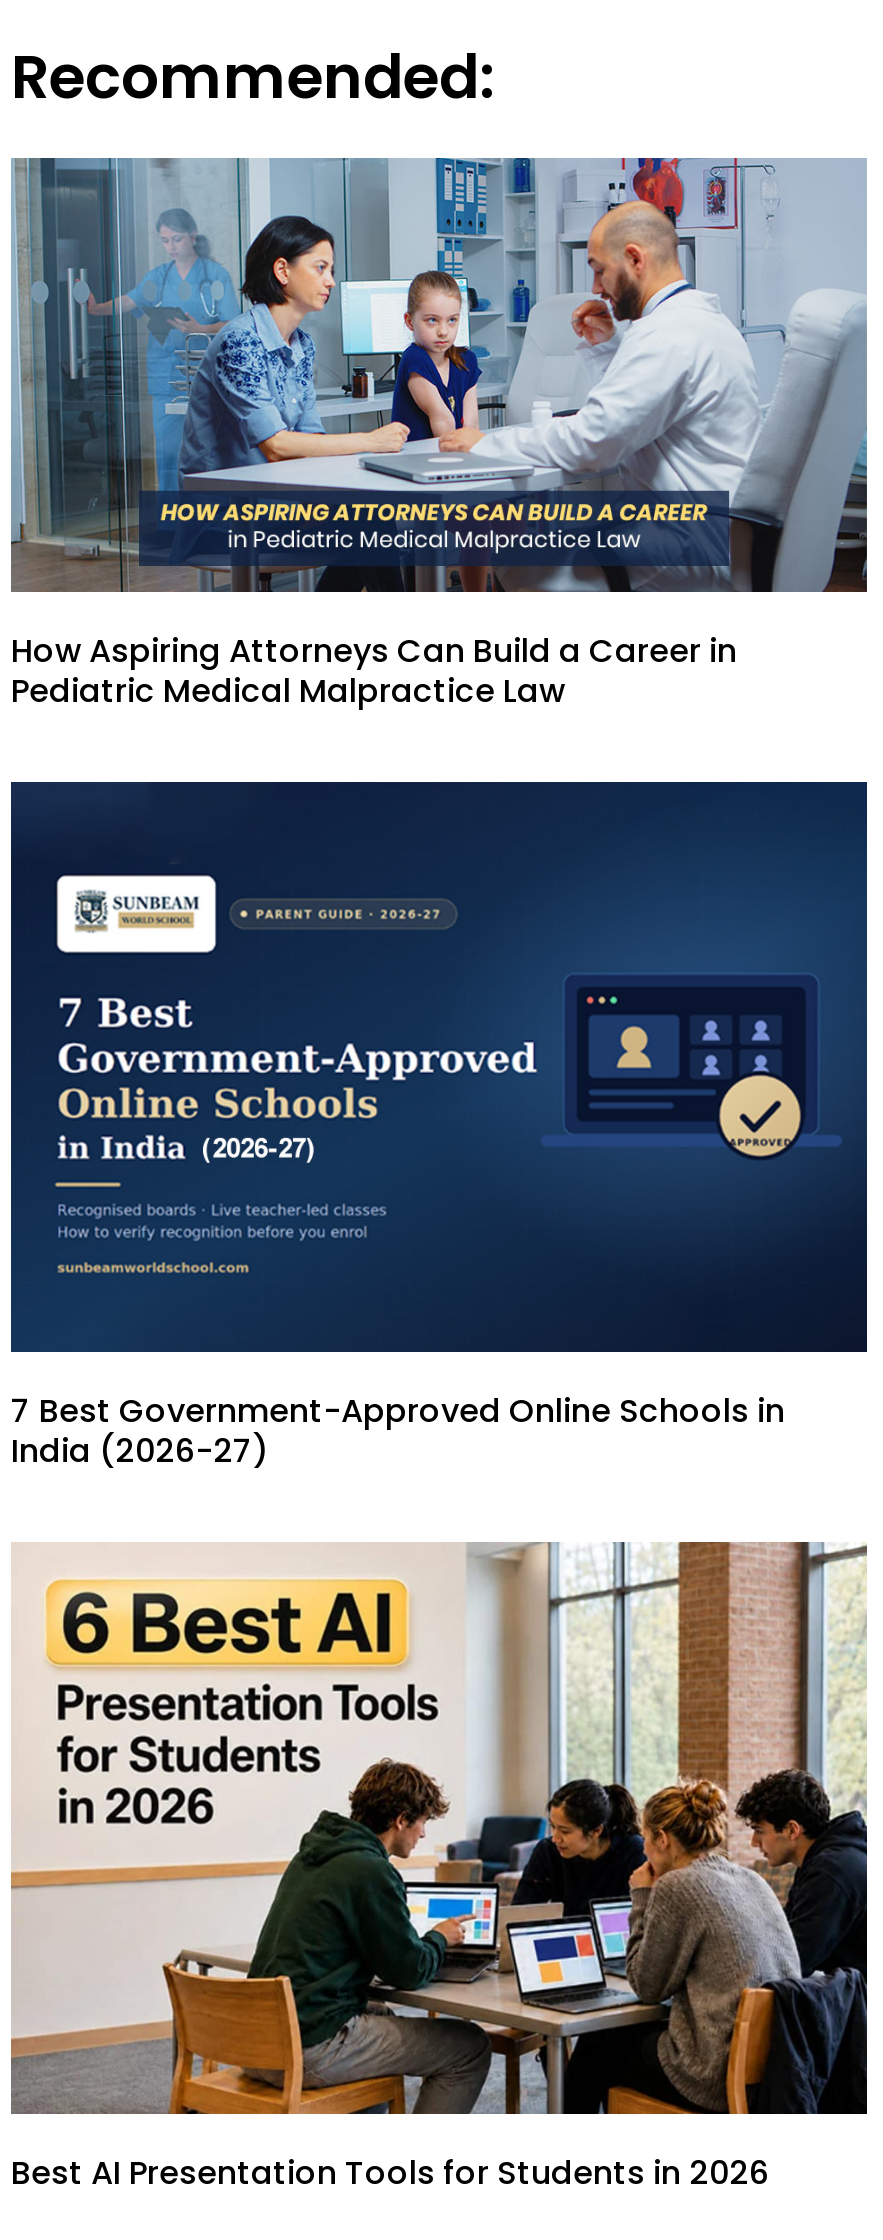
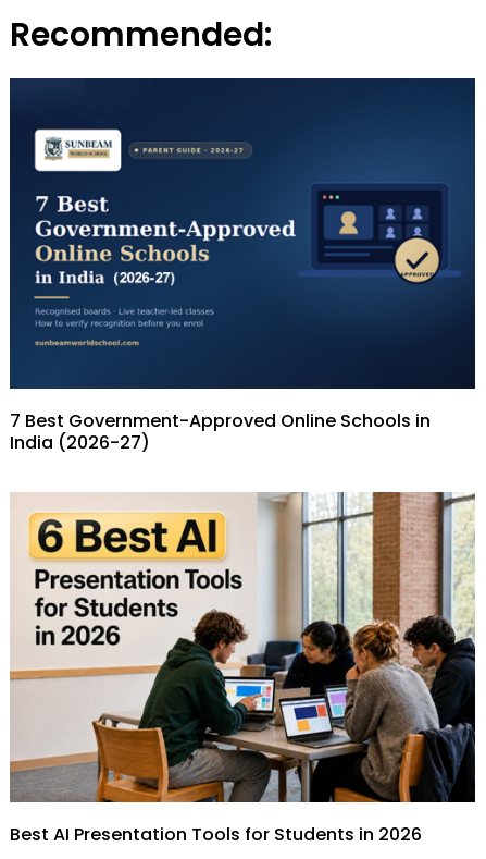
[11,157,869,713] [image] | How Aspiring Attorneys Can Build a Career in | Pediatric Medical Malpractice Law -> none

